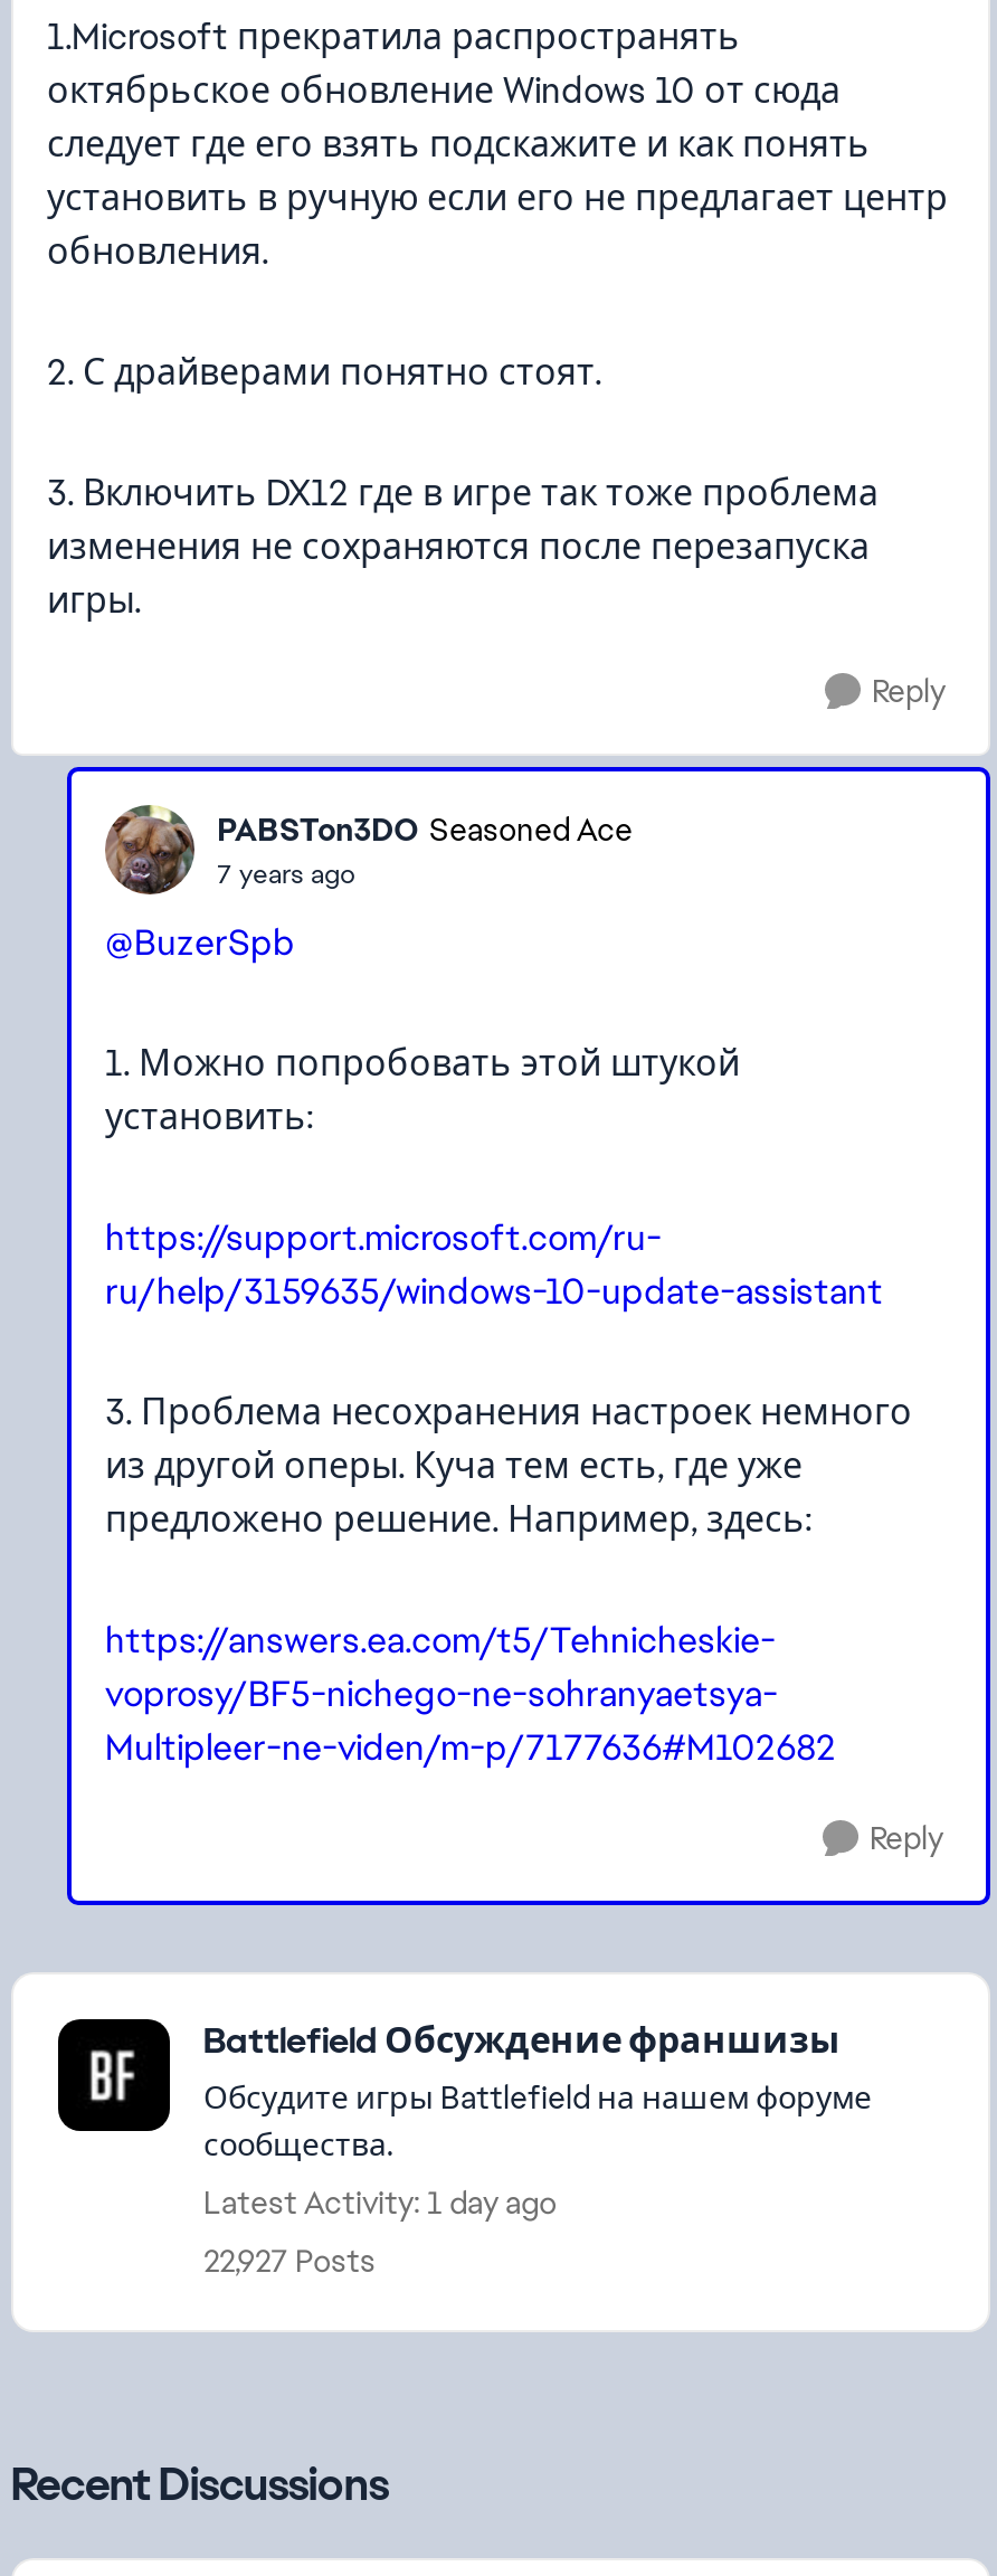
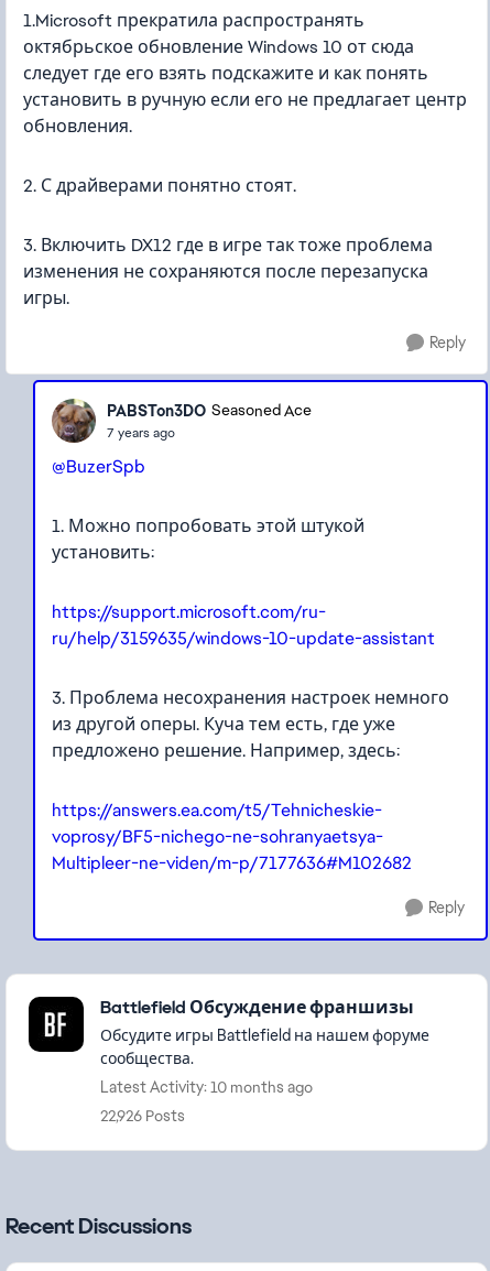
[203,2182,557,2223] Latest Activity: 1 day ago -> [100,1077,313,1097] Latest Activity: 10 months ago
[203,2241,376,2281] 22,927 Posts -> [100,1106,185,1126] 22,926 Posts

